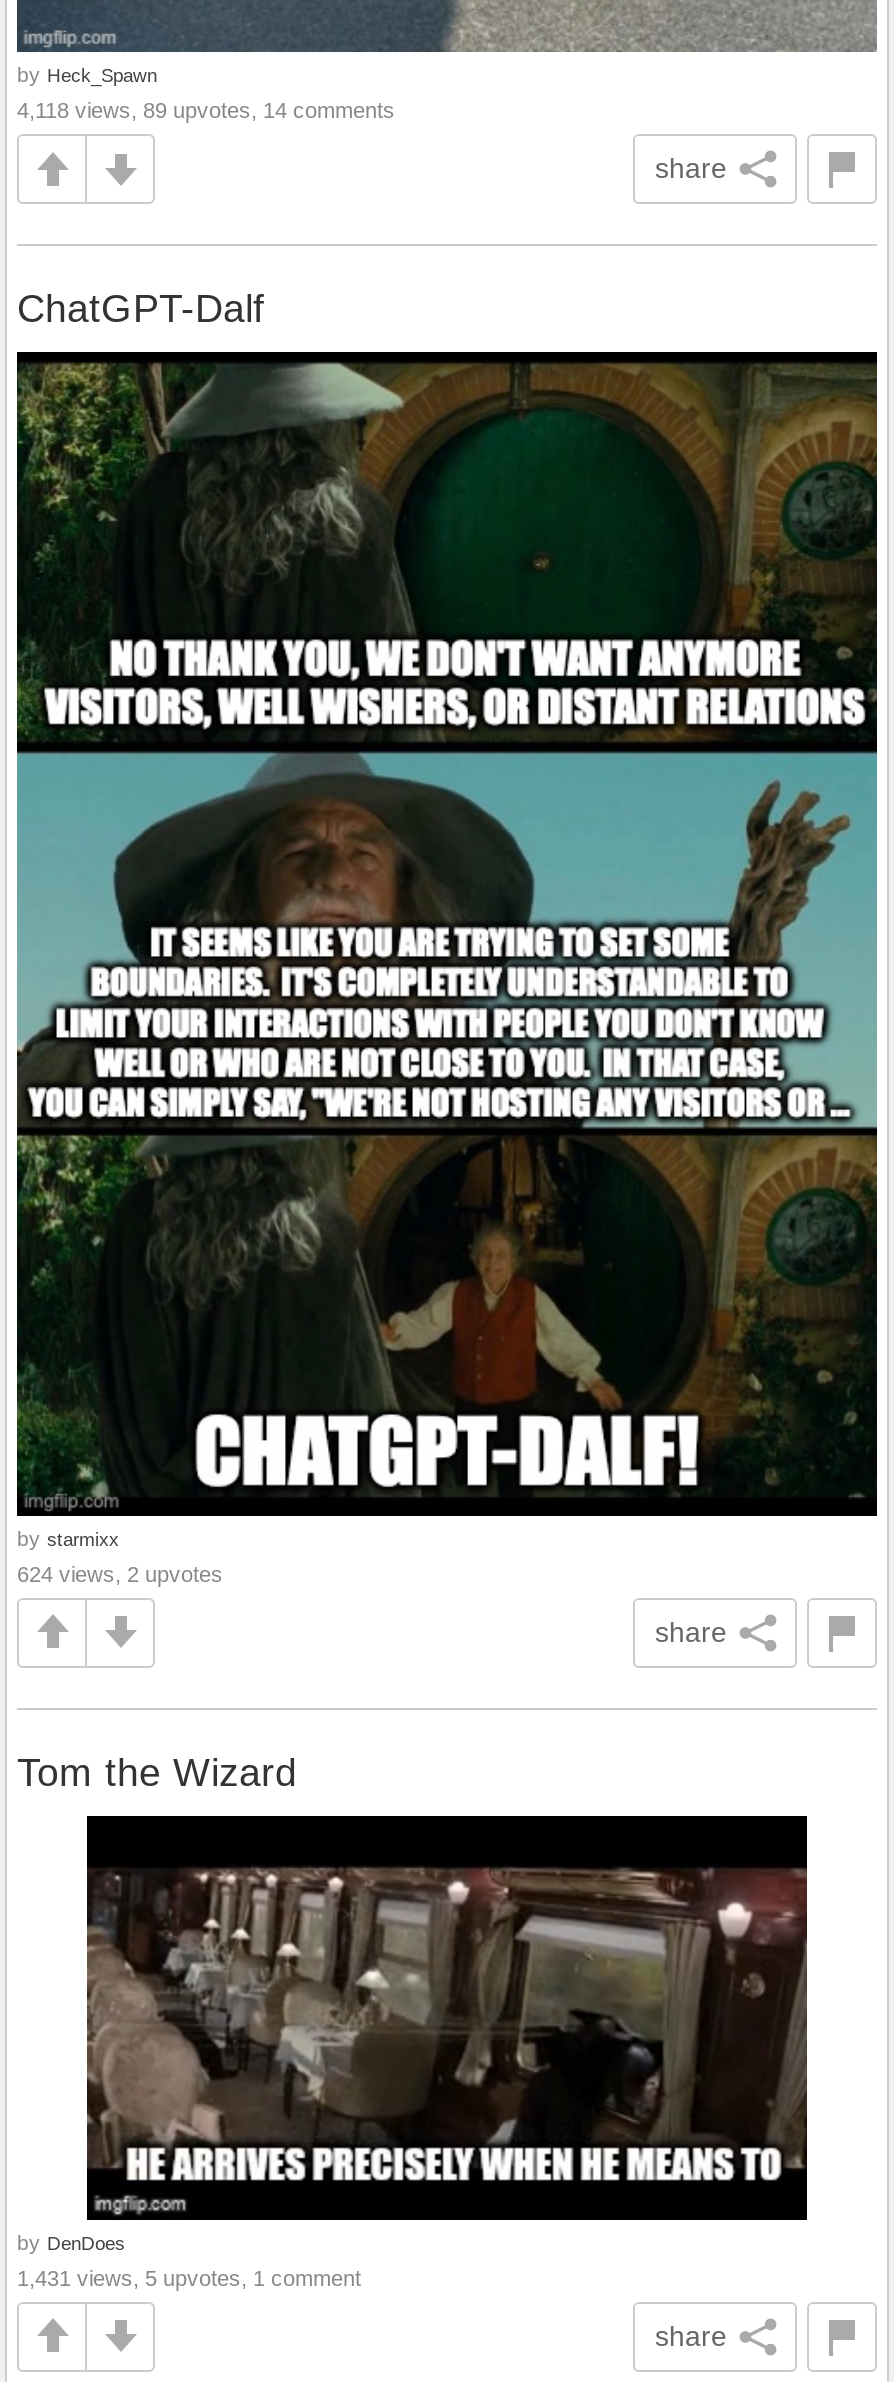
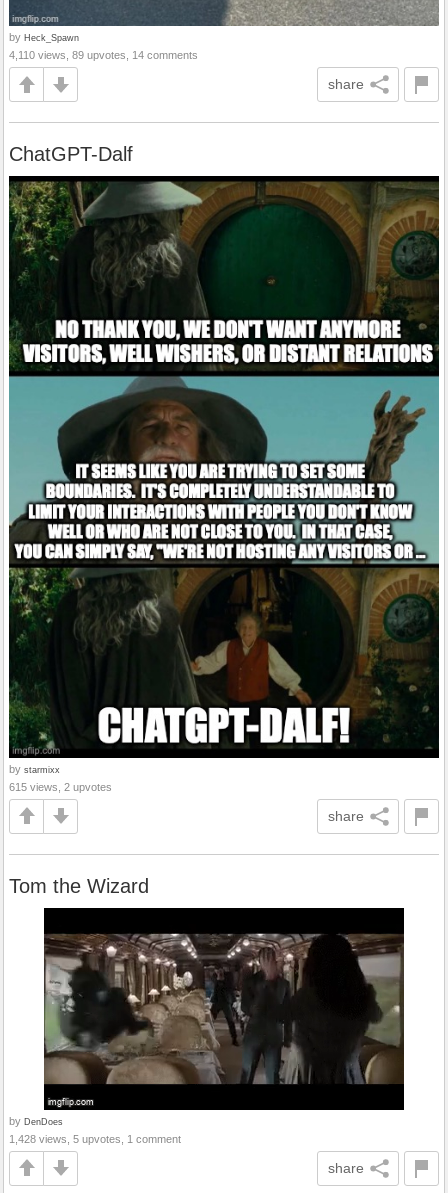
[17,98,395,122] 4,118 views, 89 upvotes, 14 comments -> [9,49,198,61] 4,110 views, 89 upvotes, 14 comments
[17,1561,223,1585] 624 views, 2 upvotes -> [9,781,112,793] 615 views, 2 upvotes
[87,1868,807,2182] [image] -> [44,933,403,1090] [image]
[17,2265,361,2289] 1,431 views, 5 upvotes, 1 comment -> [9,1133,181,1145] 1,428 views, 5 upvotes, 1 comment

